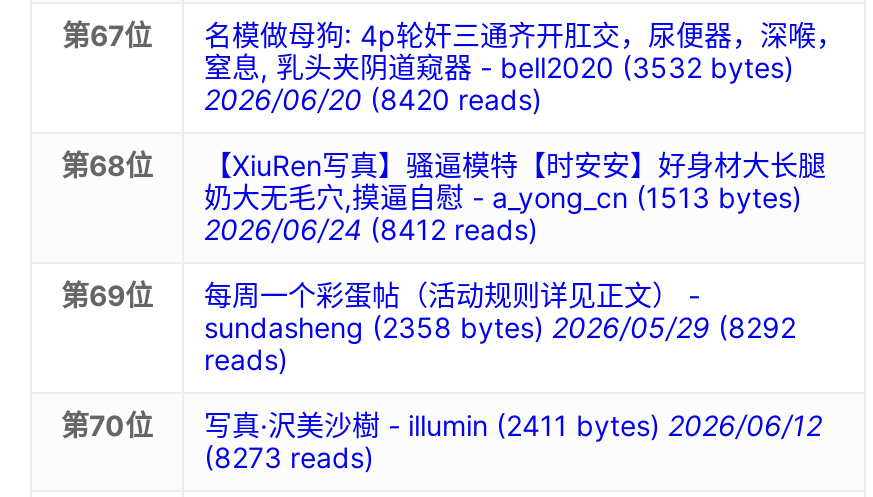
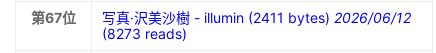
[61,18,844,442] 名模做母狗: 4p轮奸三通齐开肛交，尿便器，深喉， | 窒息, 乳头夹阴道窥器 - bell2020 (3532 bytes) | 2026/06/20 (8420 reads) | 第68位 | 【XiuRen写真】骚逼模特【时安安】好身材大长腿 | 奶大无毛穴,摸逼自慰 - a_yong_cn (1513 bytes) | 2026/06/24 (8412 reads) | 第69位 | 每周一个彩蛋帖（活动规则详见正文） - | sundasheng (2358 bytes) 2026/05/29 (8292 | reads) | 第70位 -> none

